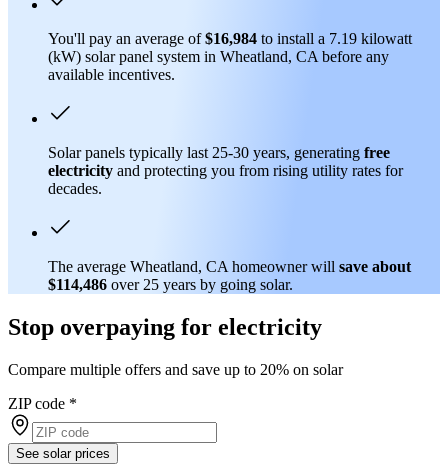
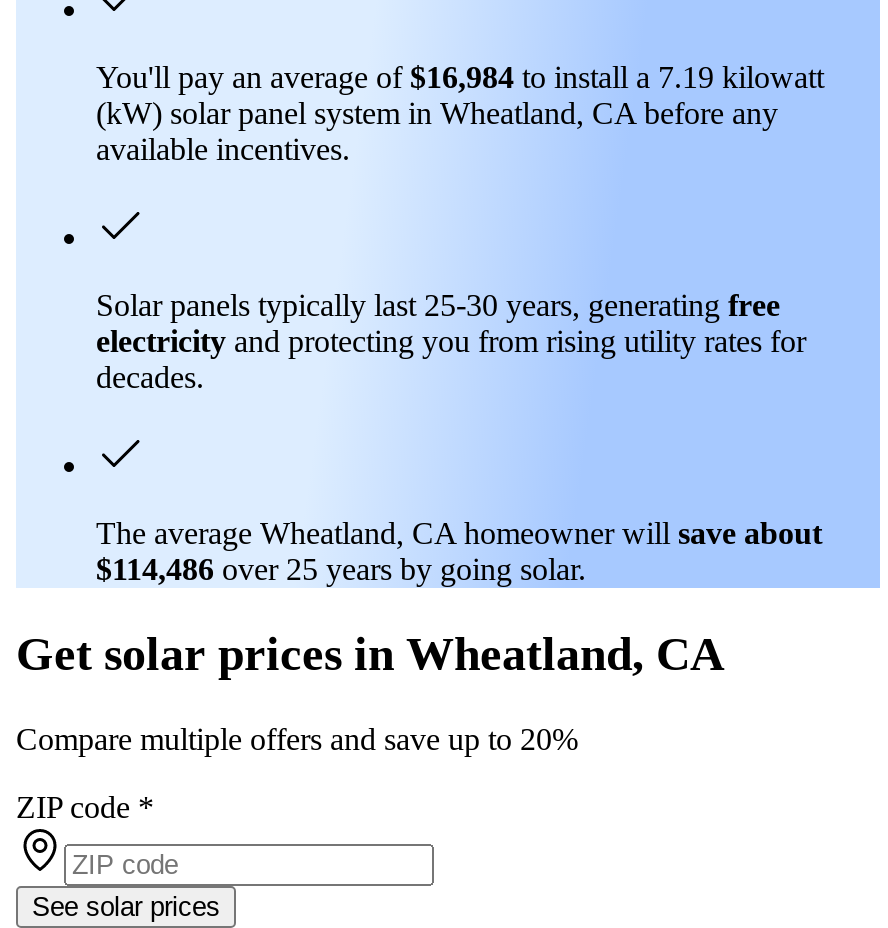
[8,314,322,340] Stop overpaying for electricity -> [16,628,724,680] Get solar prices in Wheatland, CA
[8,361,343,378] Compare multiple offers and save up to 20% on solar -> [16,721,578,755] Compare multiple offers and save up to 20%

